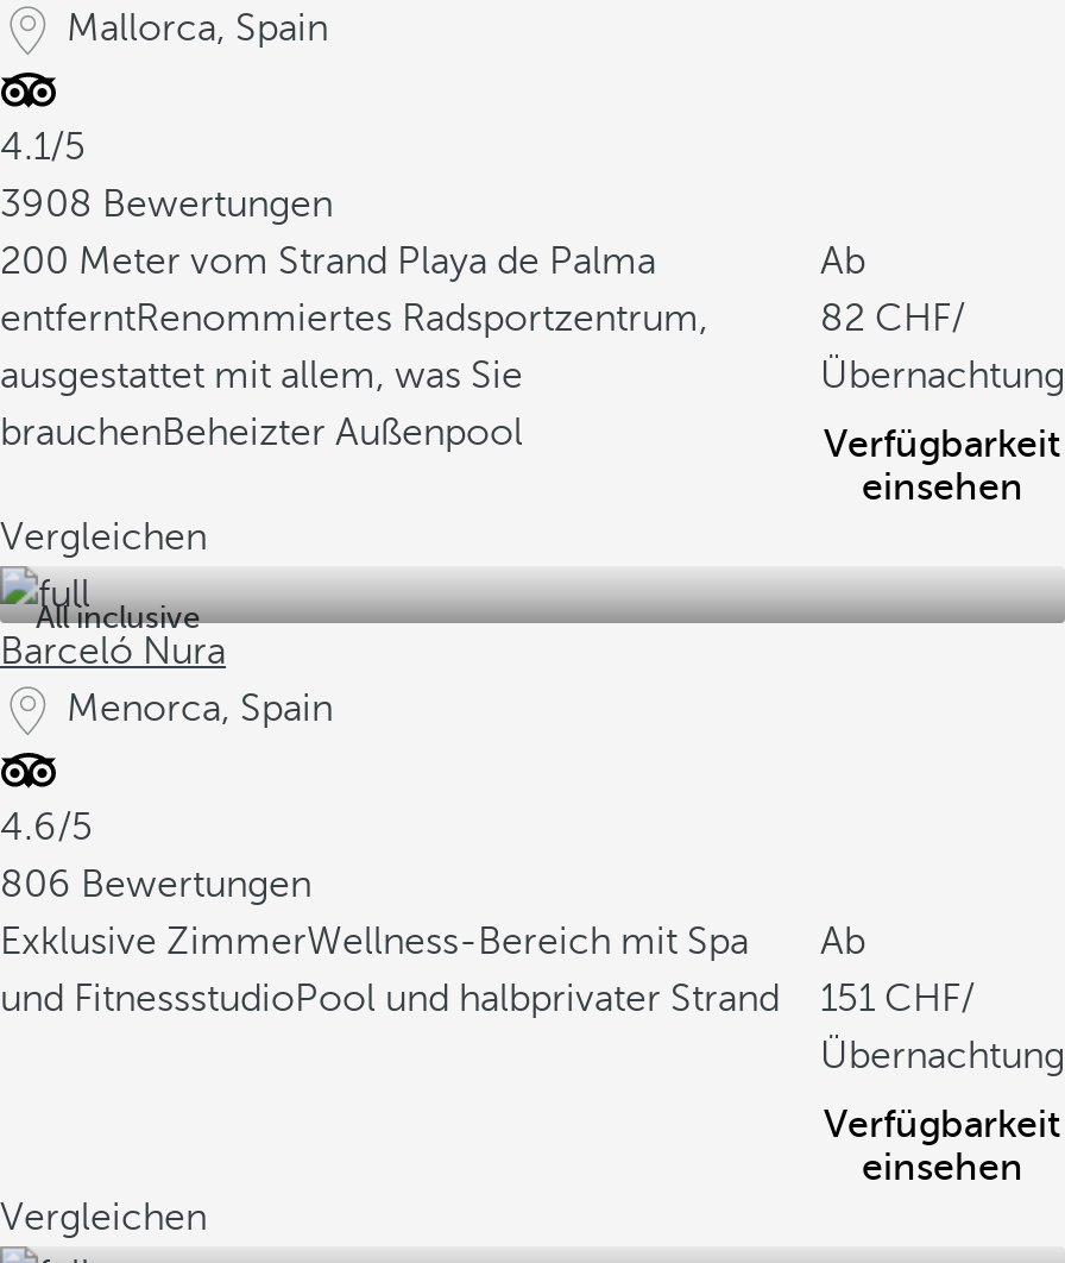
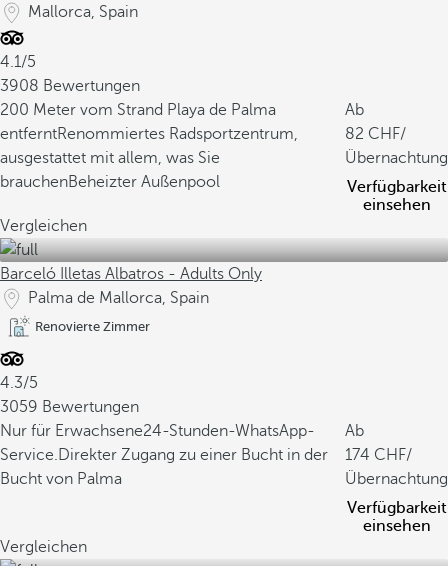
[0,599,780,1020] All inclusive | Barceló Nura | Menorca, Spain | 4.6/5 | 806 Bewertungen | Exklusive ZimmerWellness-Bereich mit Spa | und FitnessstudioPool und halbprivater Strand -> [0,265,328,488] Barceló Illetas Albatros - Adults Only | Palma de Mallorca, Spain | Renovierte Zimmer | 4.3/5 | 3059 Bewertungen | Nur für Erwachsene24-Stunden-WhatsApp- | Service.Direkter Zugang zu einer Bucht in der | Bucht von Palma
[820,978,875,1020] 151 -> [345,446,370,464] 174

